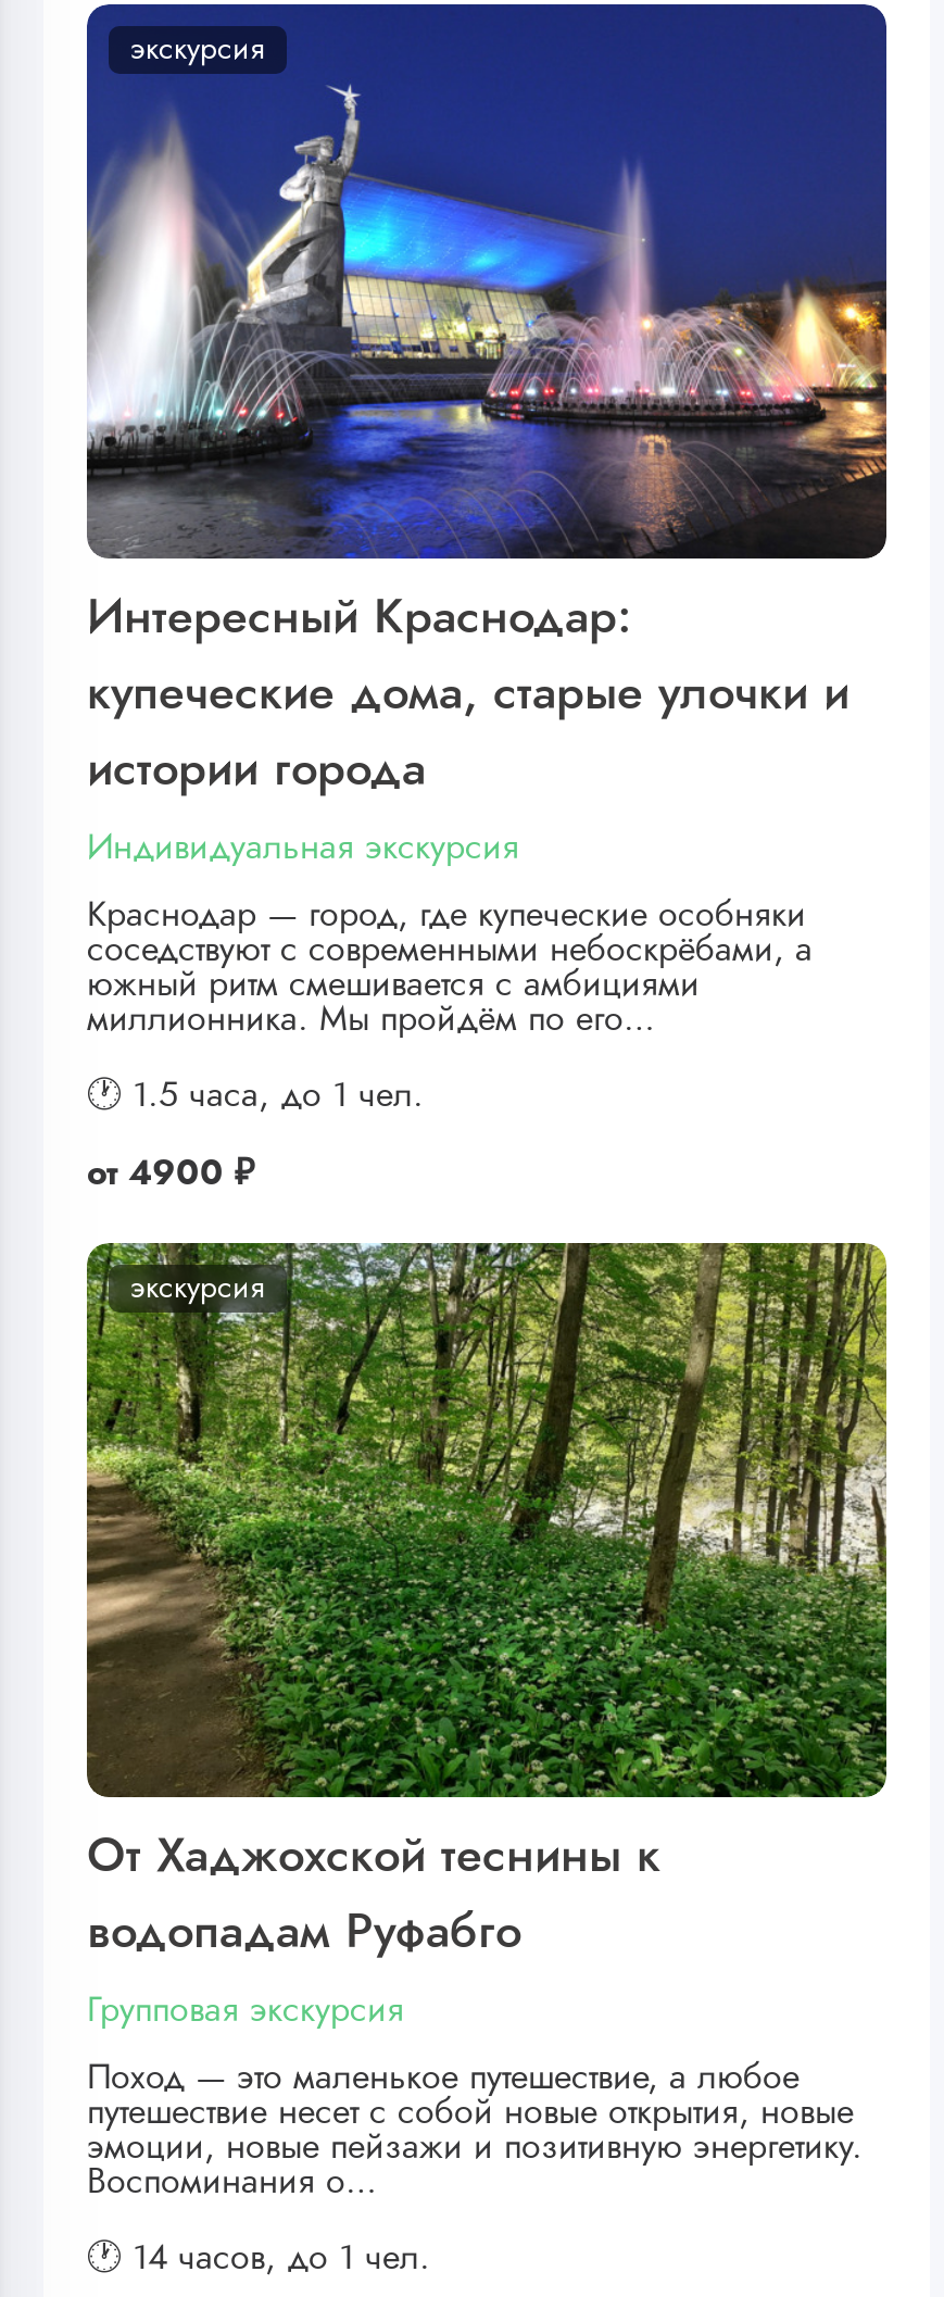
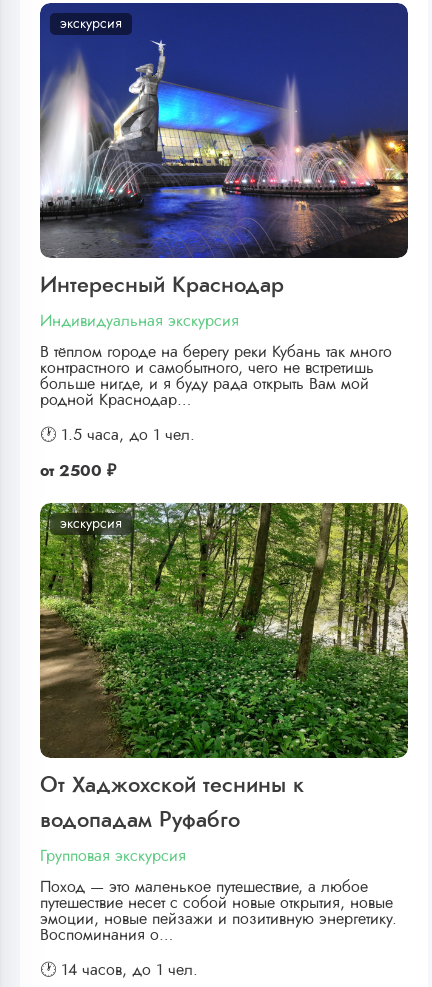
[87,593,849,793] Интересный Краснодар: | купеческие дома, старые улочки и | истории города -> [40,274,284,296] Интересный Краснодар
[87,897,813,1036] Краснодар — город, где купеческие особняки | соседствуют с современными небоскрёбами, а | южный ритм смешивается с амбициями | миллионника. Мы пройдём по его… -> [40,344,392,408] В тёплом городе на берегу реки Кубань так много | контрастного и самобытного, чего не встретишь | больше нигде, и я буду рада открыть Вам мой | родной Краснодар…
[87,1155,254,1190] от 4900 ₽ -> [40,463,116,479] от 2500 ₽

